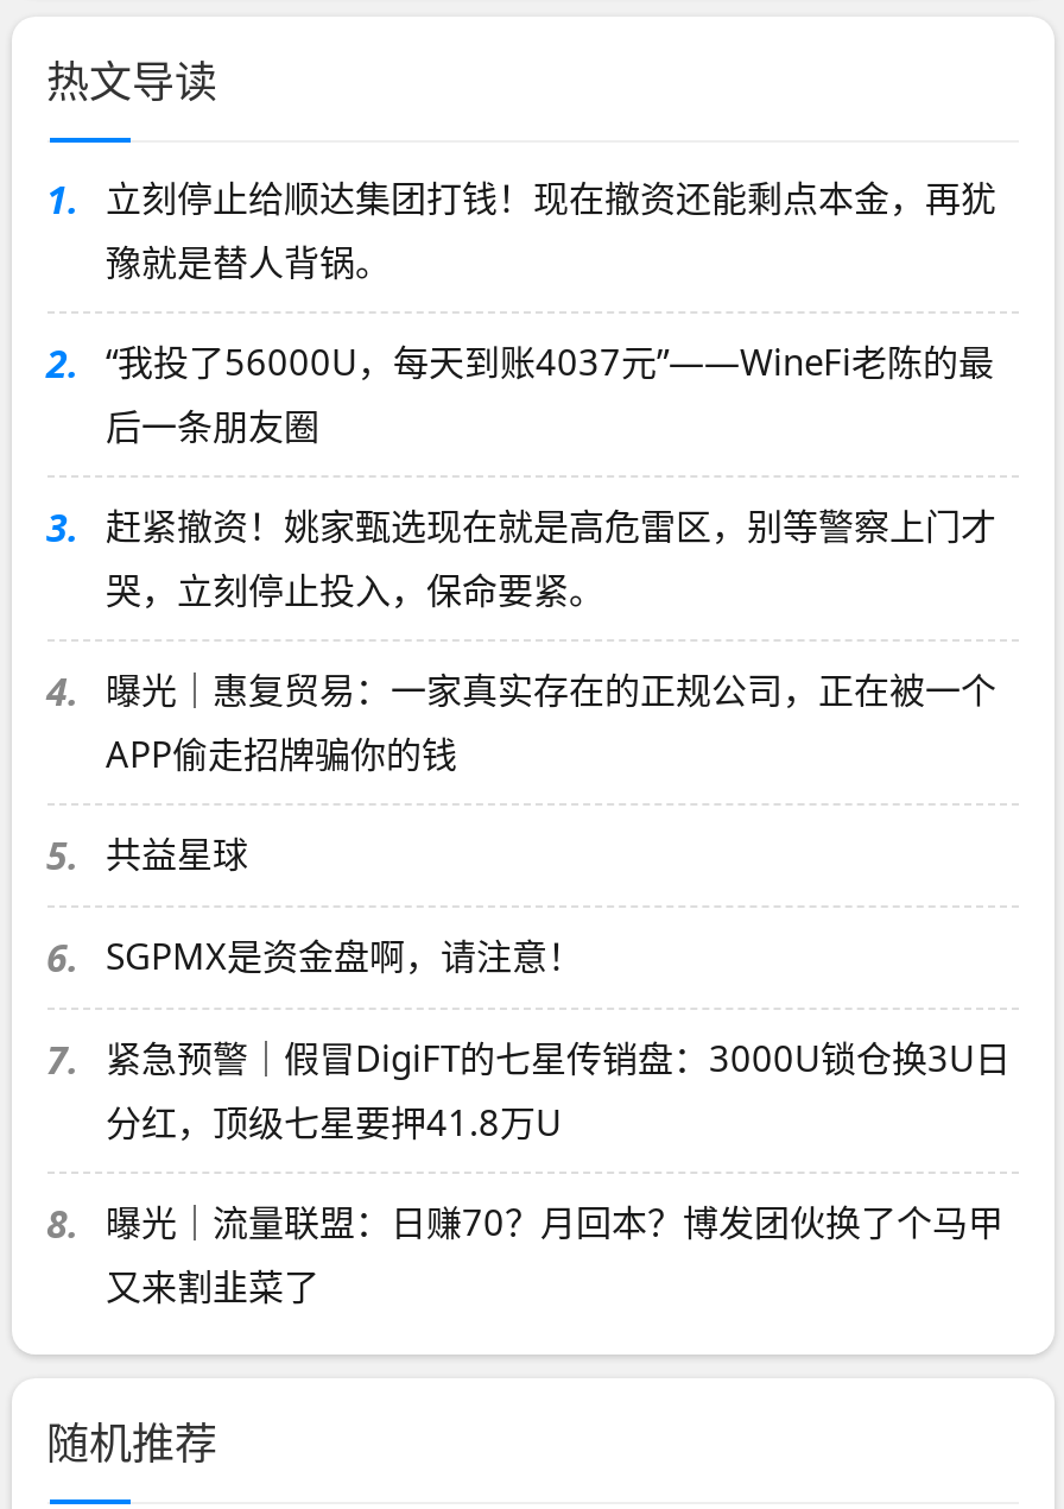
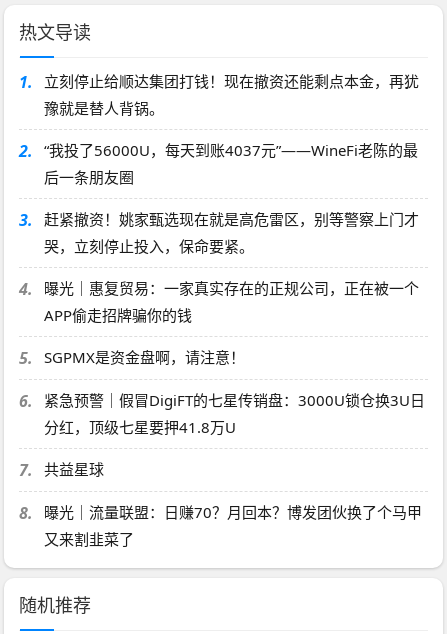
[46,830,1011,1087] 5. 共益星球 | 6. SGPMX是资金盘啊，请注意！ | 7. 紧急预警｜假冒DigiFT的七星传销盘：3000U锁仓换3U日 -> [18,347,424,412] 5. SGPMX是资金盘啊，请注意！ | 6. 紧急预警｜假冒DigiFT的七星传销盘：3000U锁仓换3U日
moved [106,1099,562,1146] -> [43,417,235,437]: 分红，顶级七星要押41.8万U
none -> [18,459,103,481] 7. 共益星球

